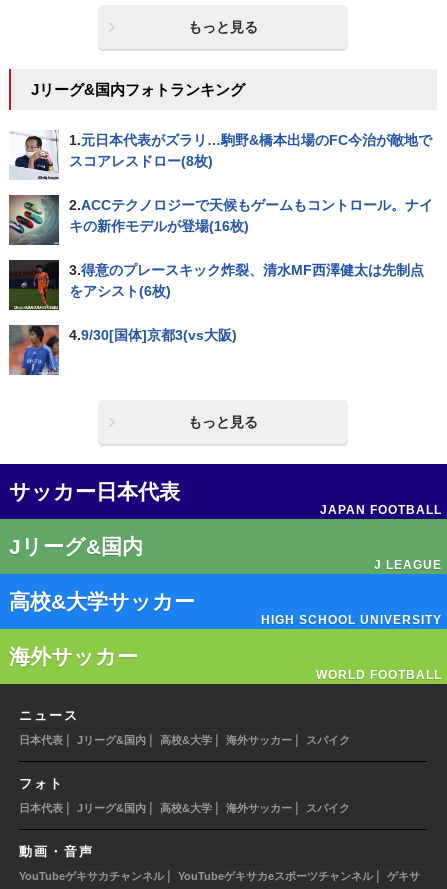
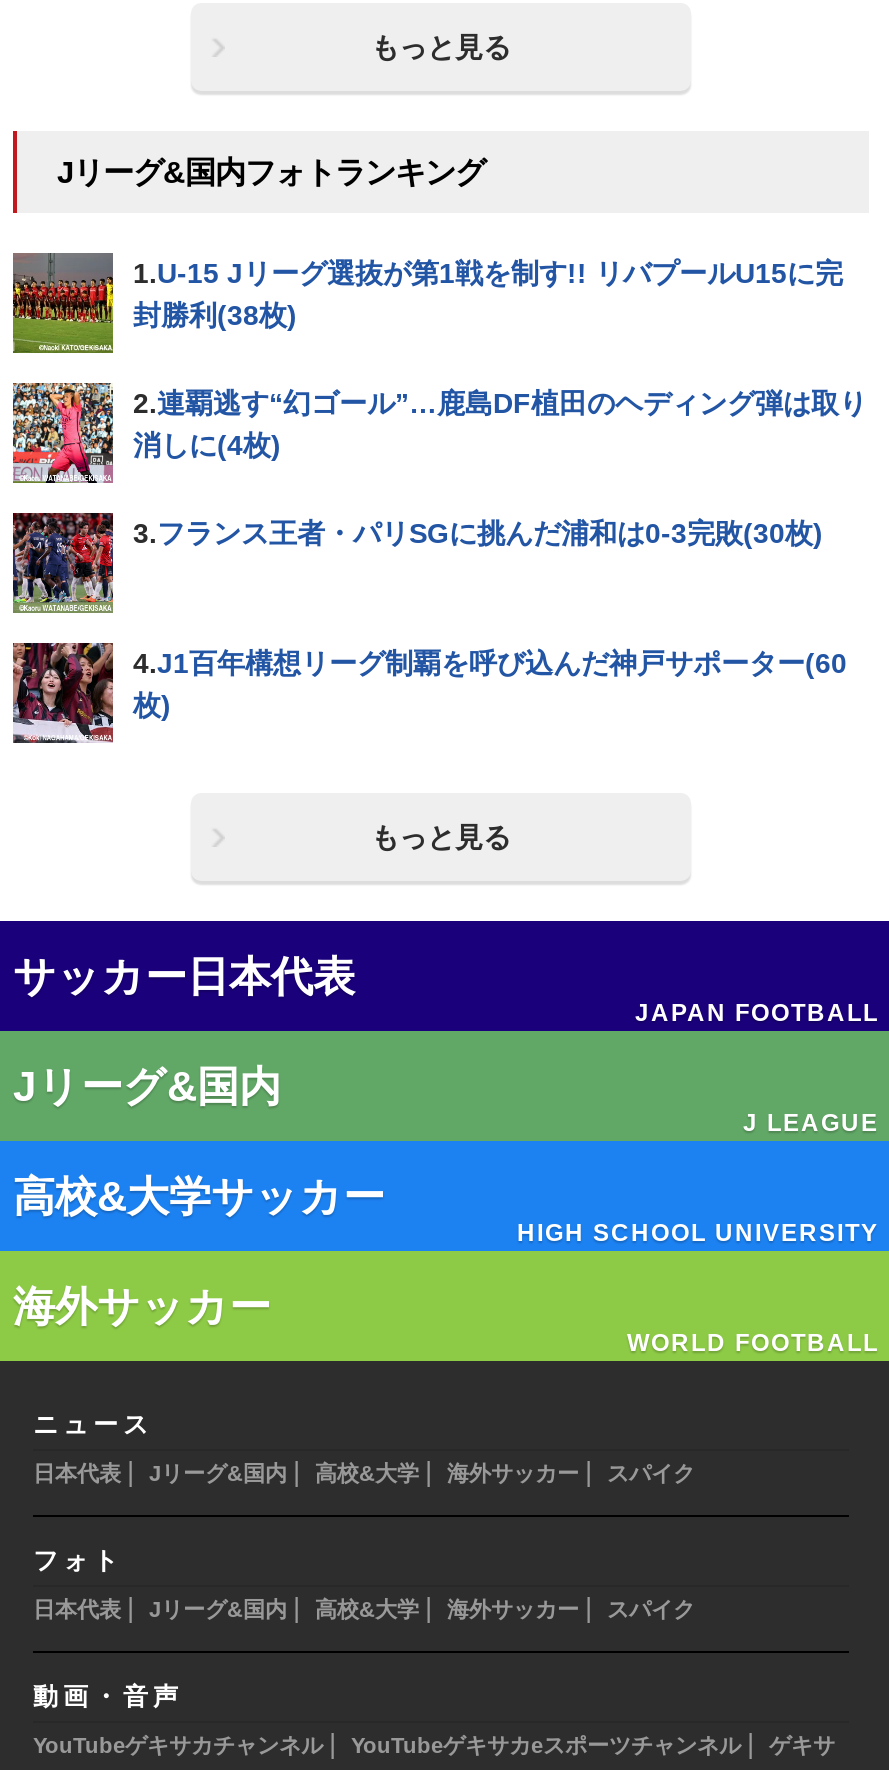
[9,130,432,180] [image] | 1.元日本代表がズラリ…駒野&橋本出場のFC今治が敵地で | スコアレスドロー(8枚) -> [11,251,843,355] [image] | 1.U-15 Jリーグ選抜が第1戦を制す!! リバプールU15に完 | 封勝利(38枚)
[9,195,433,245] [image] | 2.ACCテクノロジーで天候もゲームもコントロール。ナイ | キの新作モデルが登場(16枚) -> [13,383,867,483] [image] | 2.連覇逃す“幻ゴール”…鹿島DF植田のヘディング弾は取り | 消しに(4枚)
[9,260,424,310] [image] | 3.得意のプレースキック炸裂、清水MF西澤健太は先制点 | をアシスト(6枚) -> [11,513,823,613] [image] | 3.フランス王者・パリSGに挑んだ浦和は0-3完敗(30枚)
[9,325,237,375] [image] | 4.9/30[国体]京都3(vs大阪) -> [13,641,847,743] [image] | 4.J1百年構想リーグ制覇を呼び込んだ神戸サポーター(60 | 枚)

